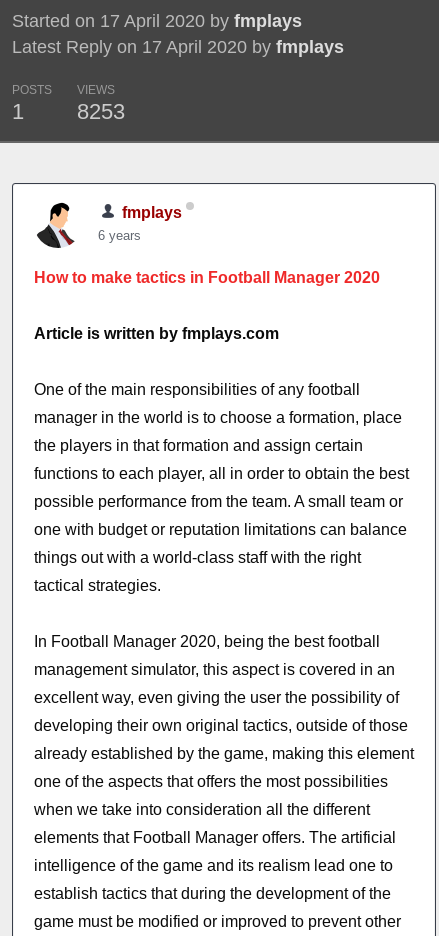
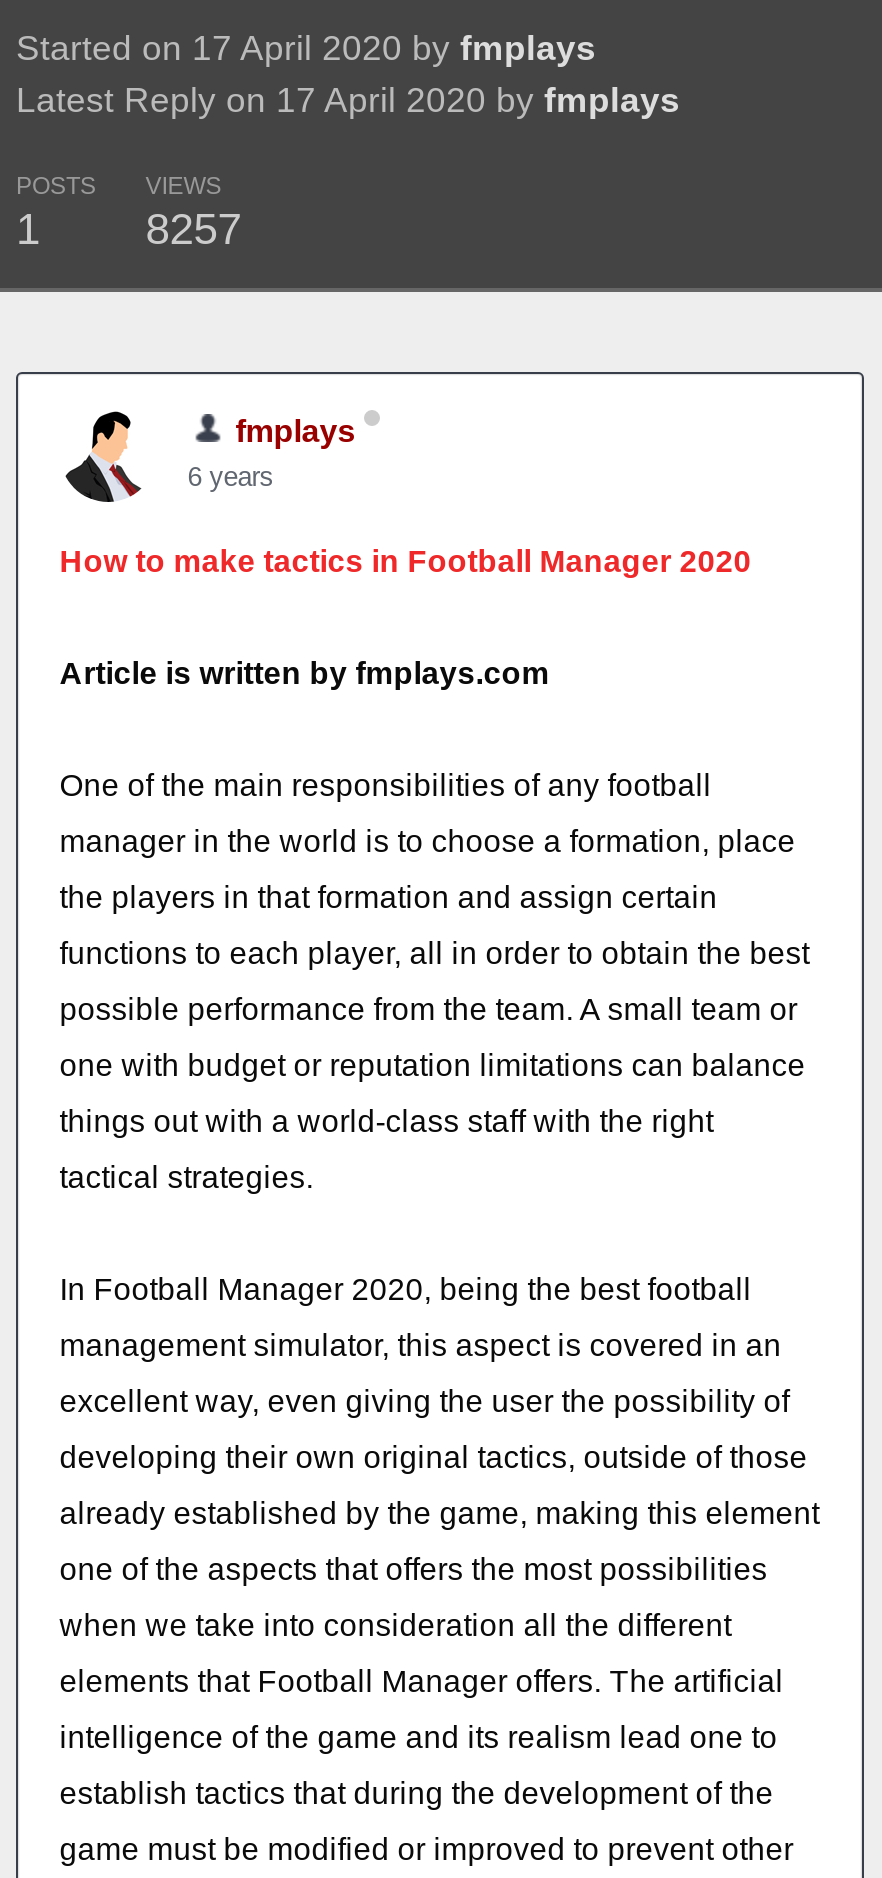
[77,99,125,124] 8253 -> [146,204,242,254] 8257

